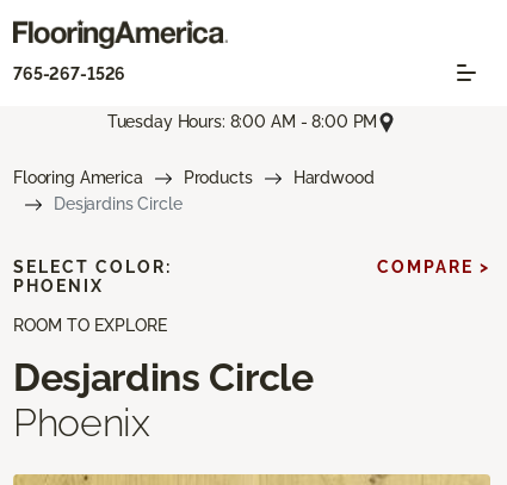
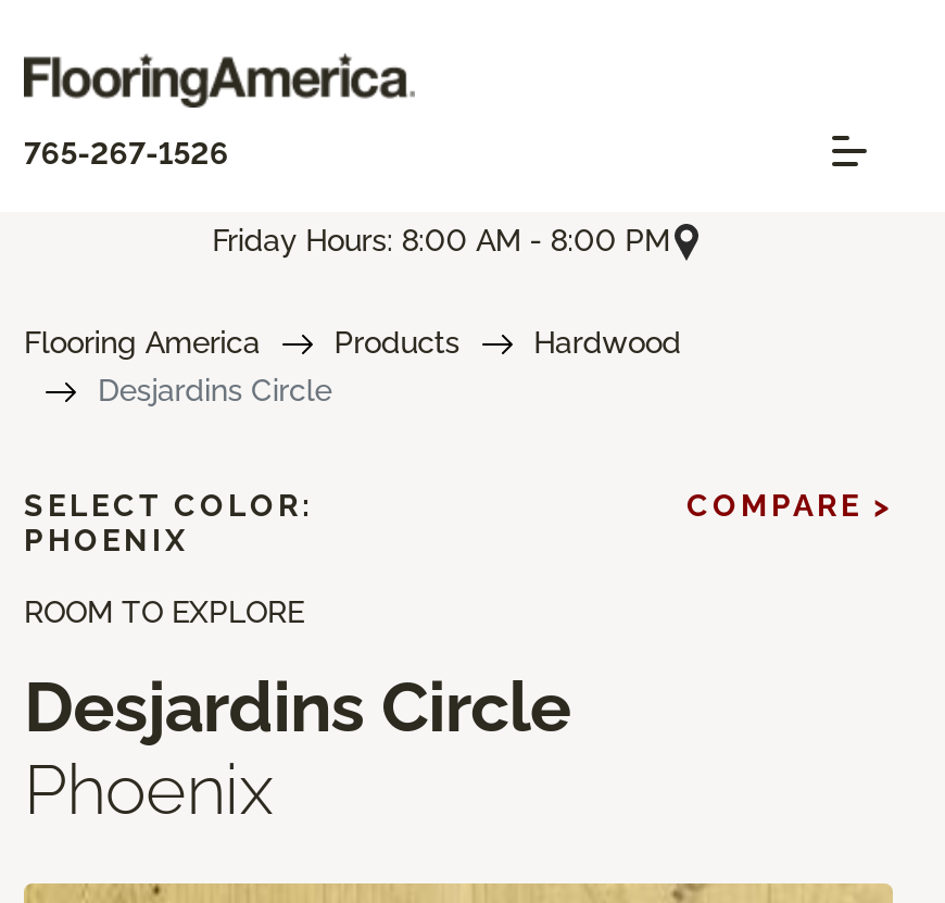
[107,112,377,131] Tuesday Hours: 8:00 AM - 8:00 PM -> [212,223,670,258] Friday Hours: 8:00 AM - 8:00 PM

